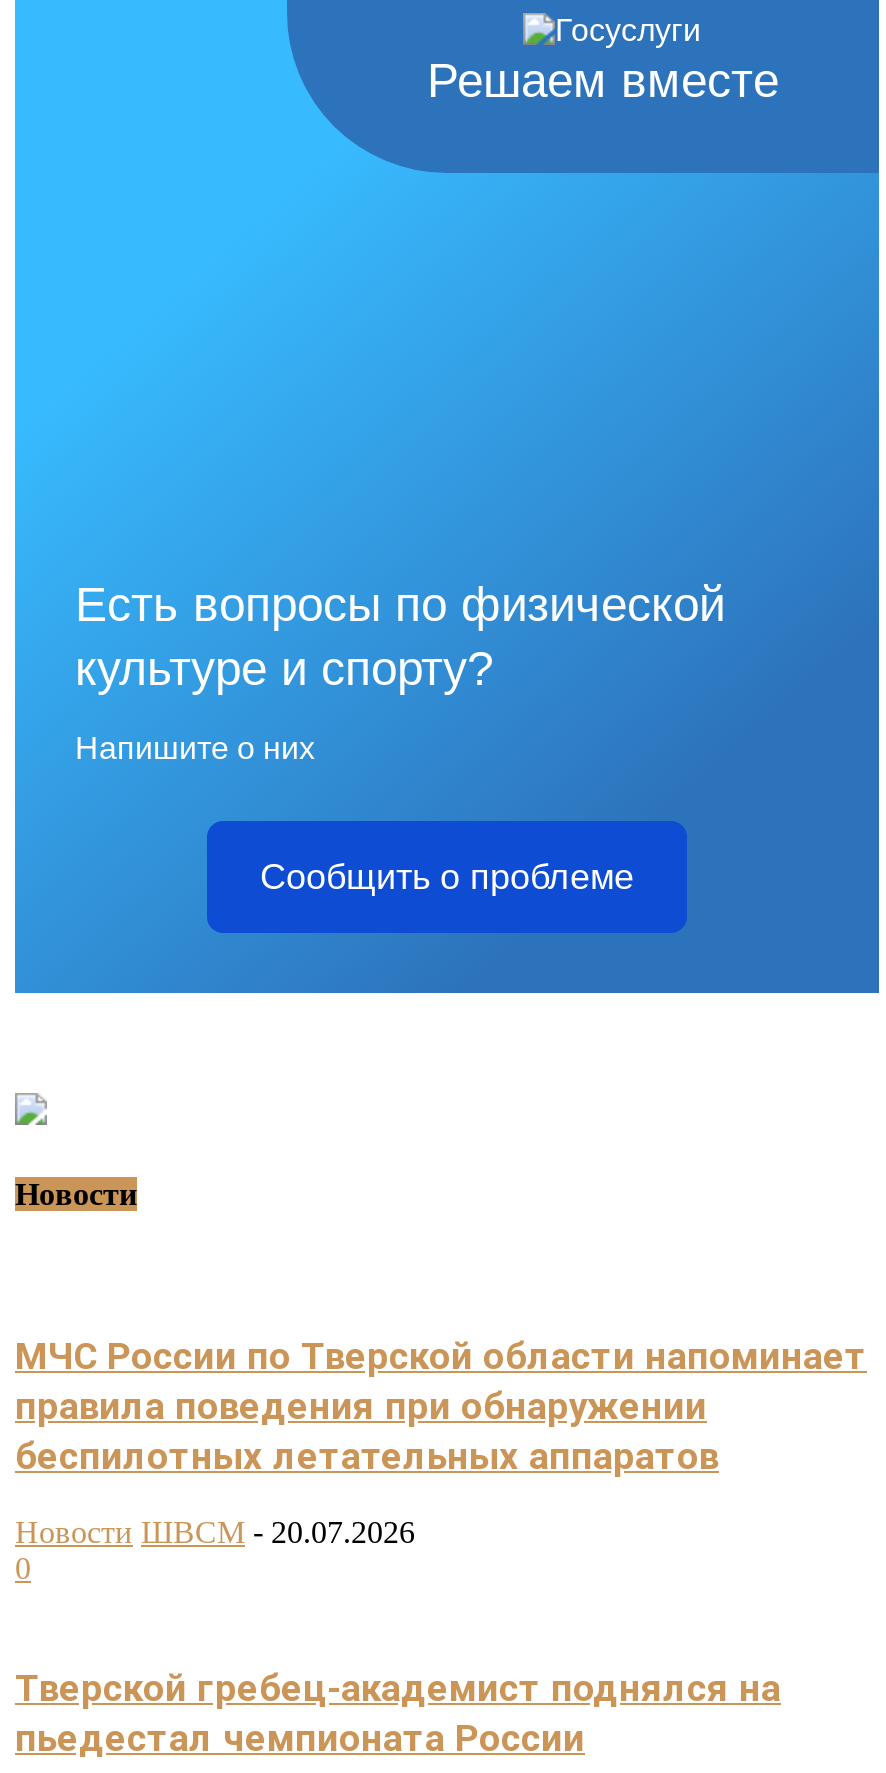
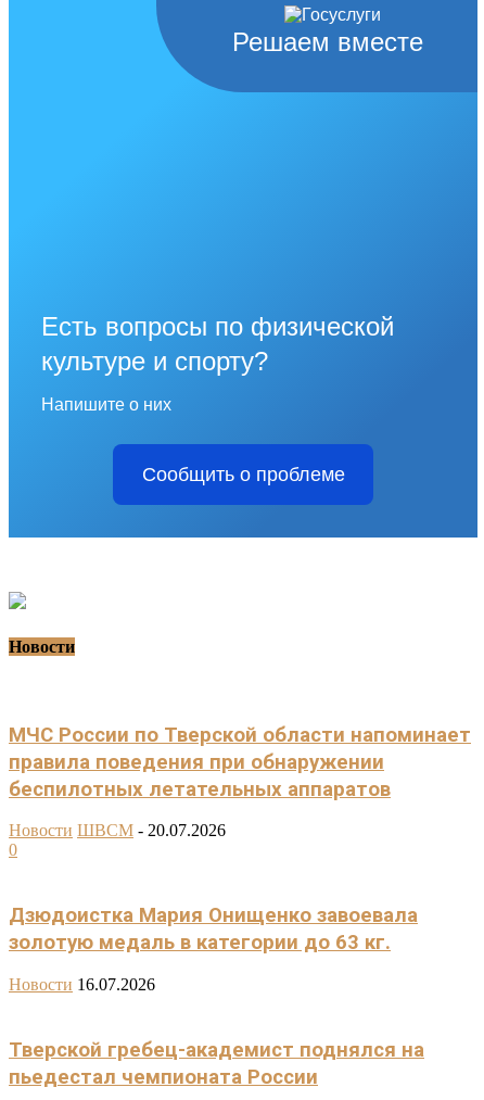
none -> [9,904,418,993] Дзюдоистка Мария Онищенко завоевала | золотую медаль в категории до 63 кг. | Новости 16.07.2026

